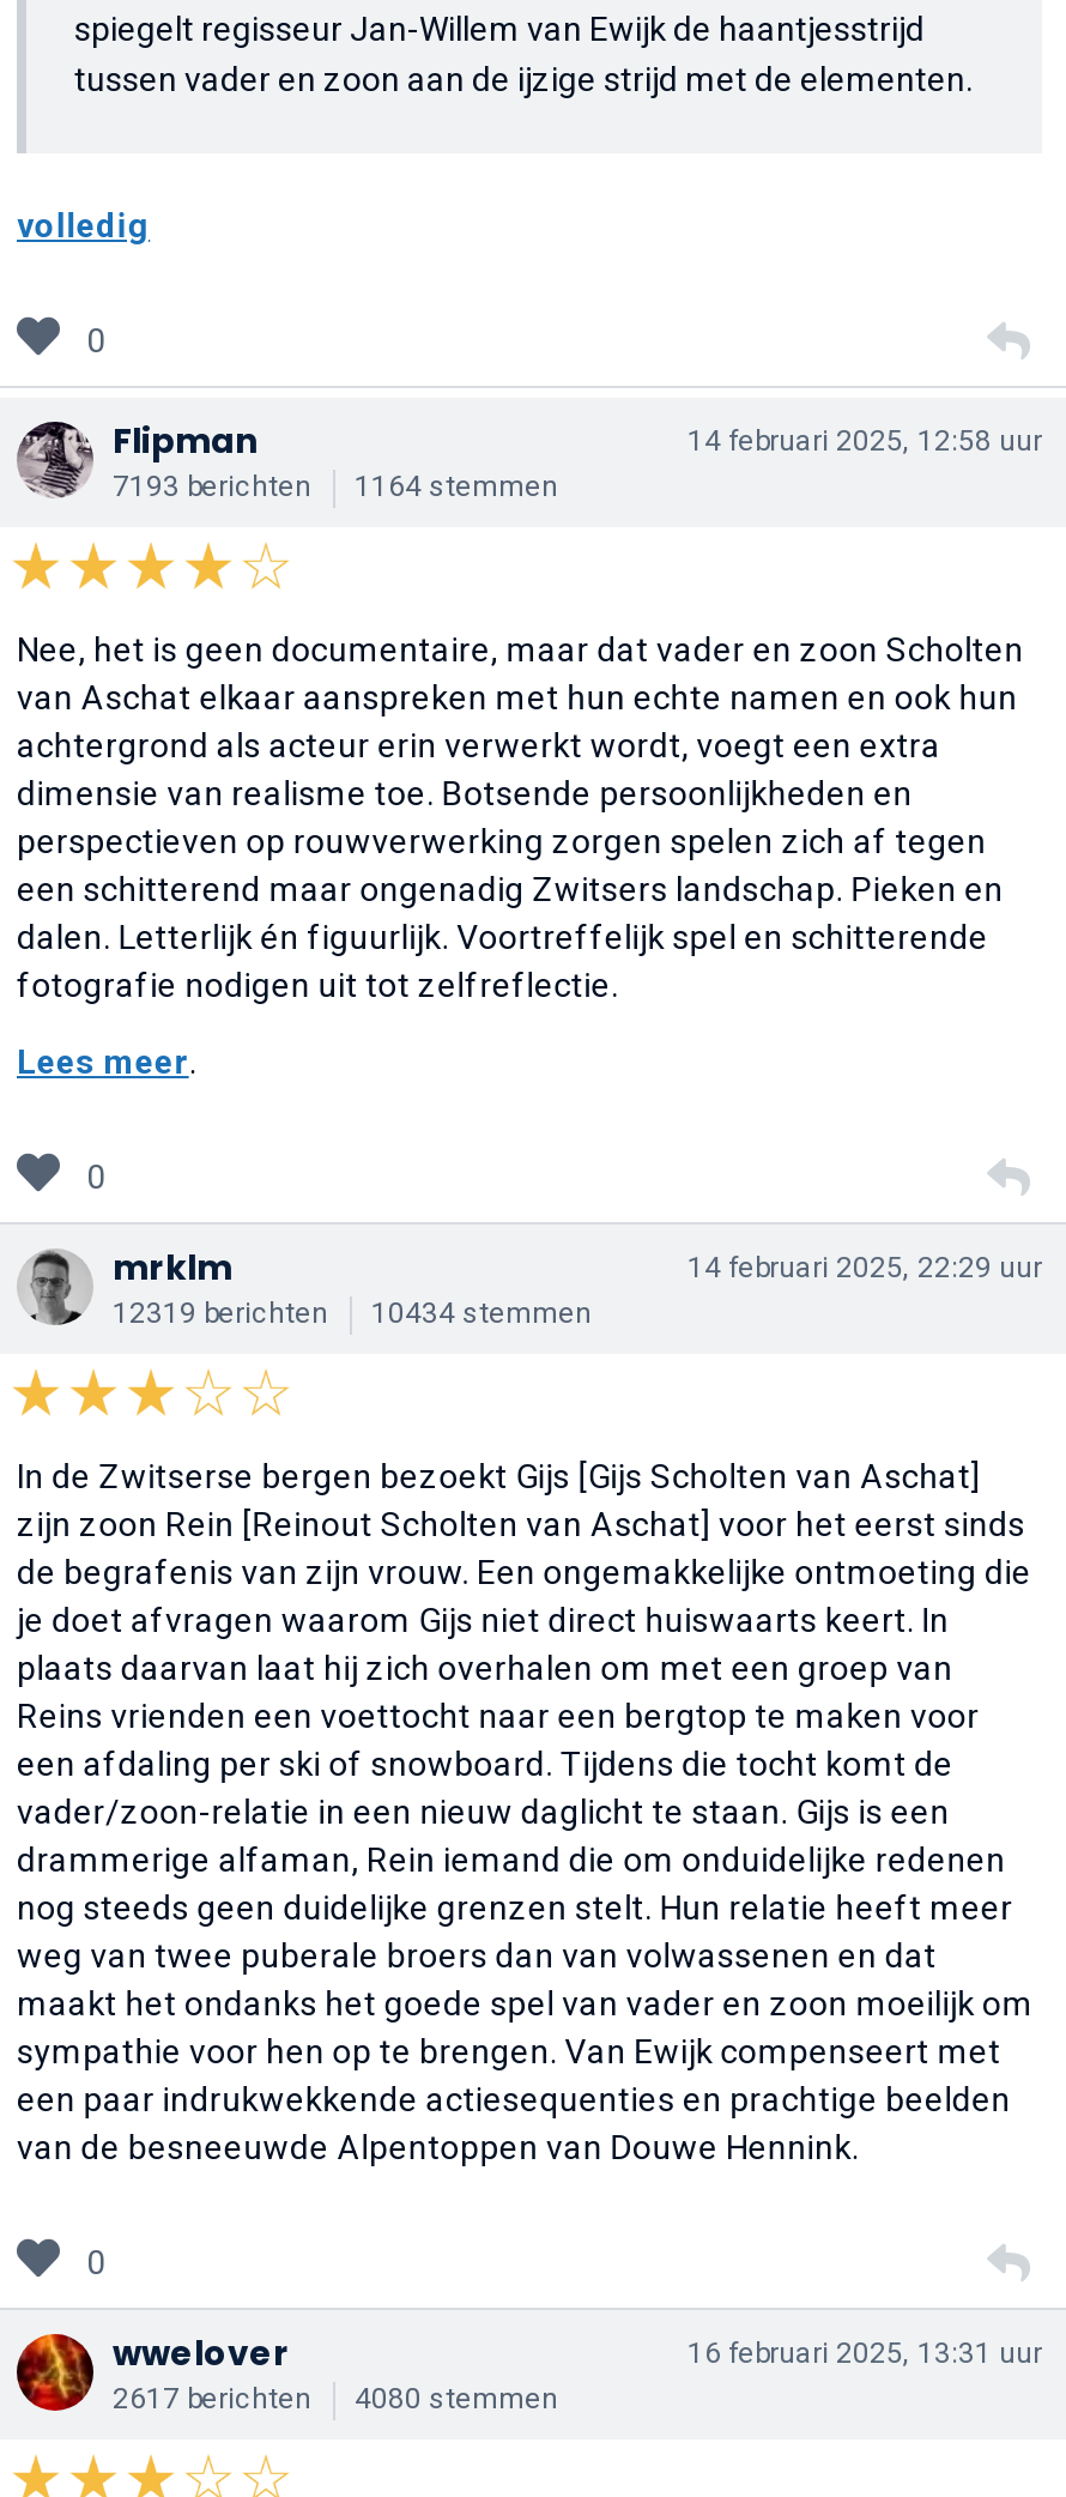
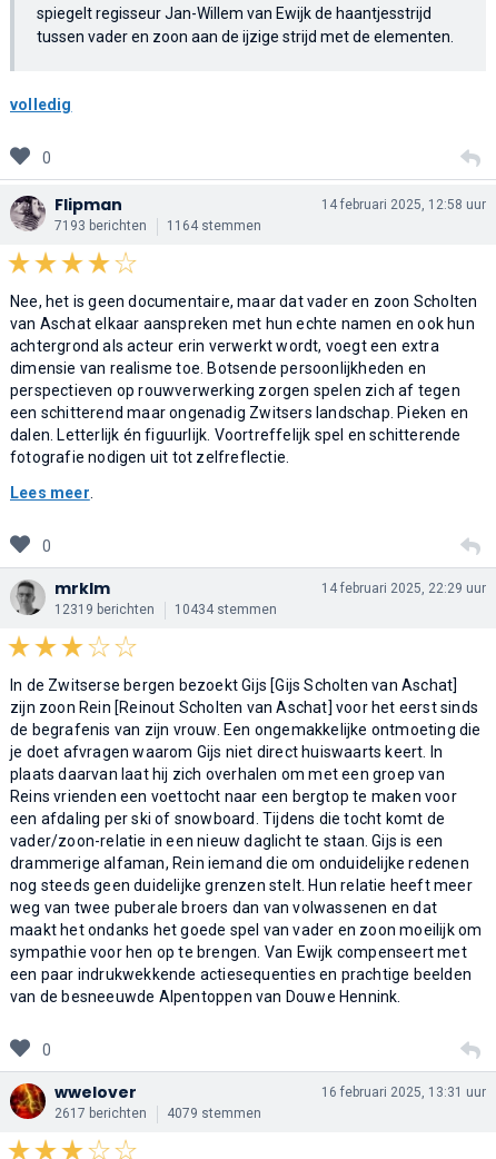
[113,2381,558,2415] 2617 berichten 4080 stemmen -> [54,1105,261,1121] 2617 berichten 4079 stemmen

